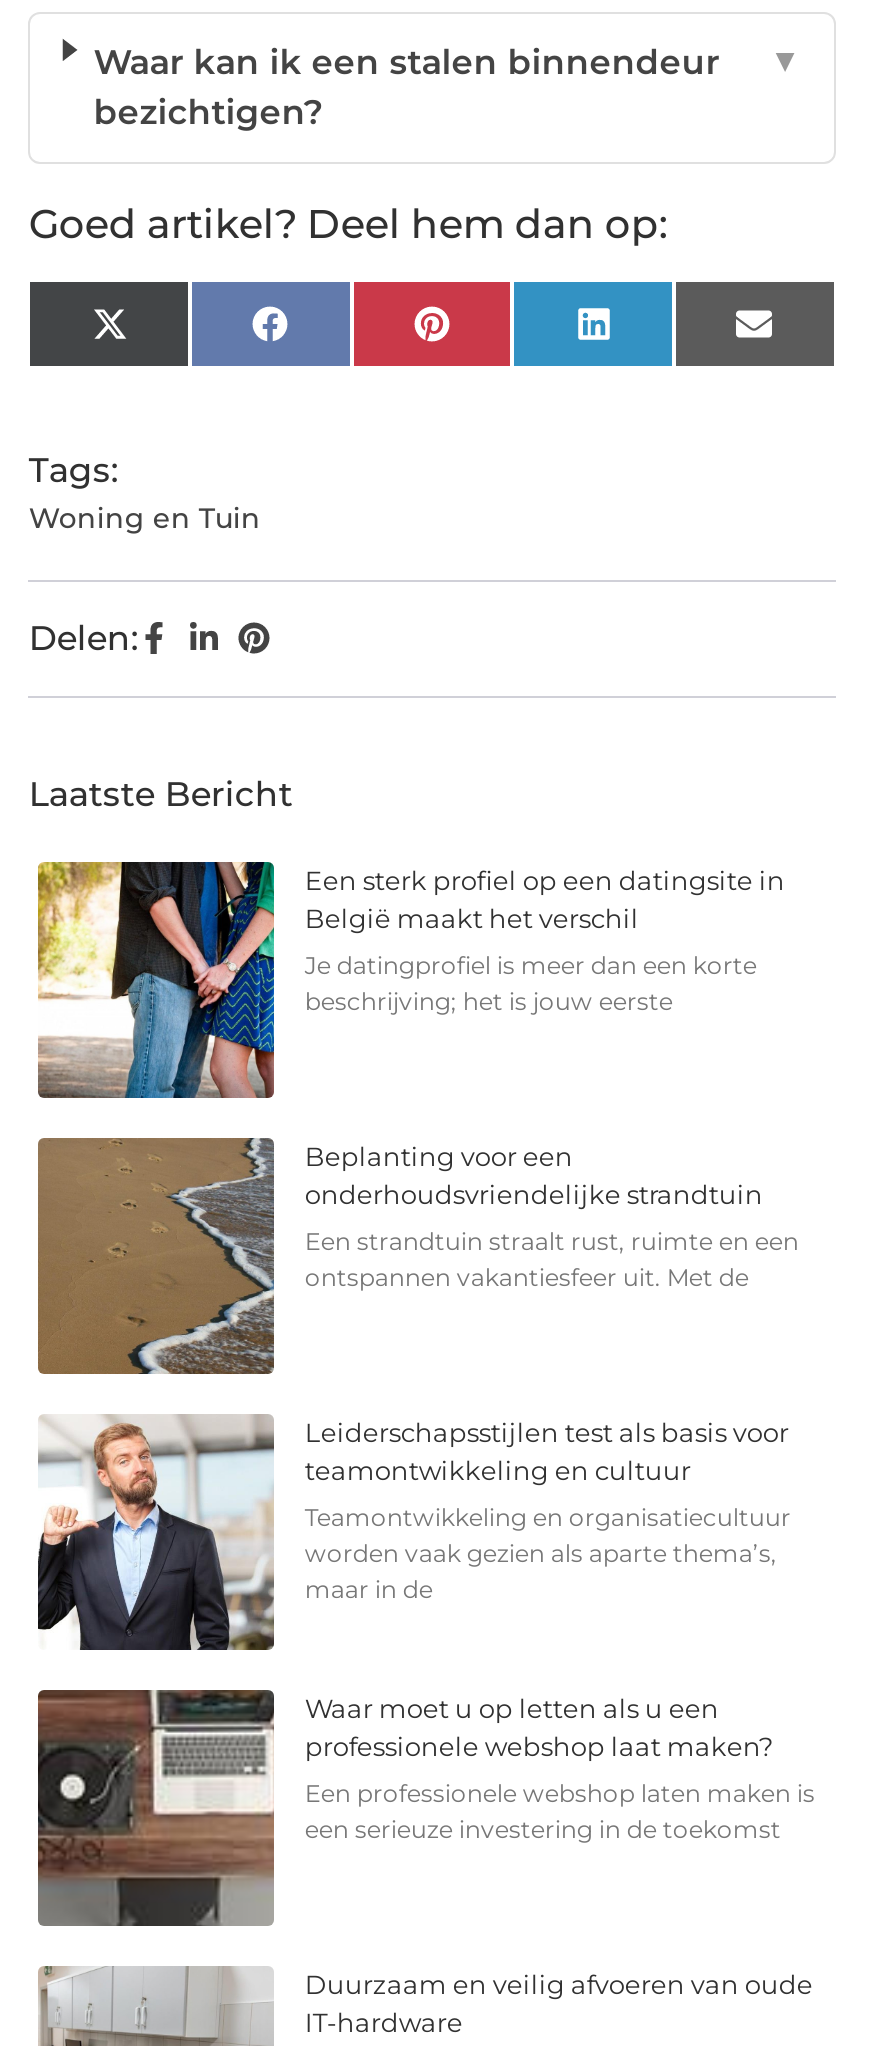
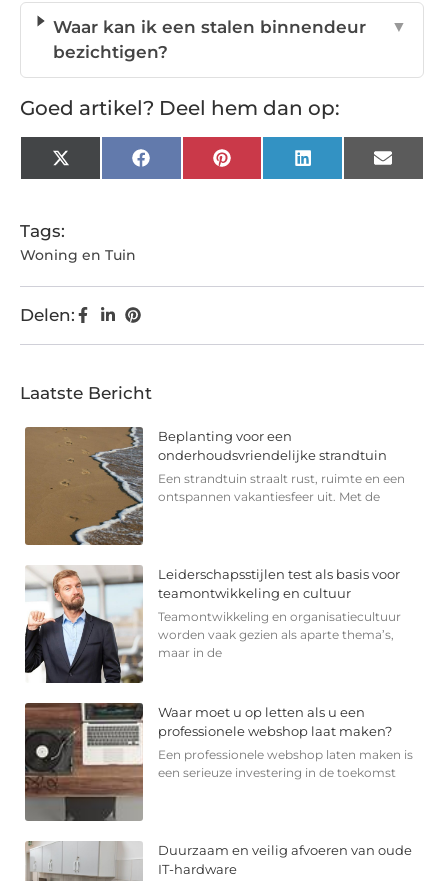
[38,860,785,1100] [image] | Een sterk profiel op een datingsite in | België maakt het verschil | Je datingprofiel is meer dan een korte | beschrijving; het is jouw eerste -> none

